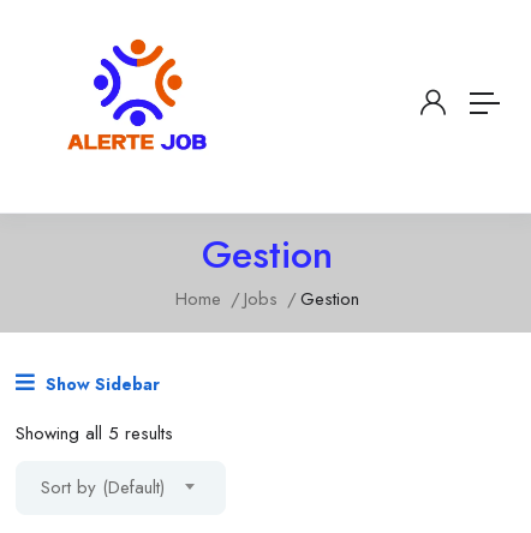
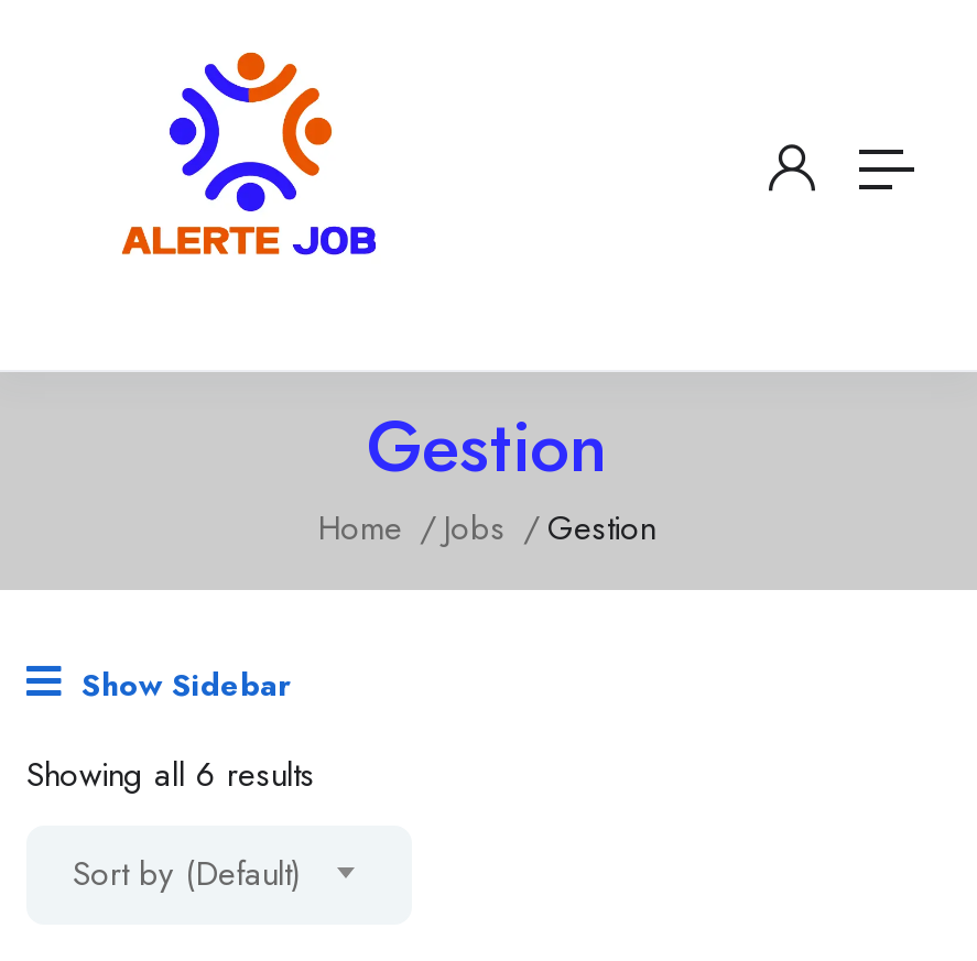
[16,420,173,447] Showing all 5 results -> [26,751,315,799] Showing all 6 results

